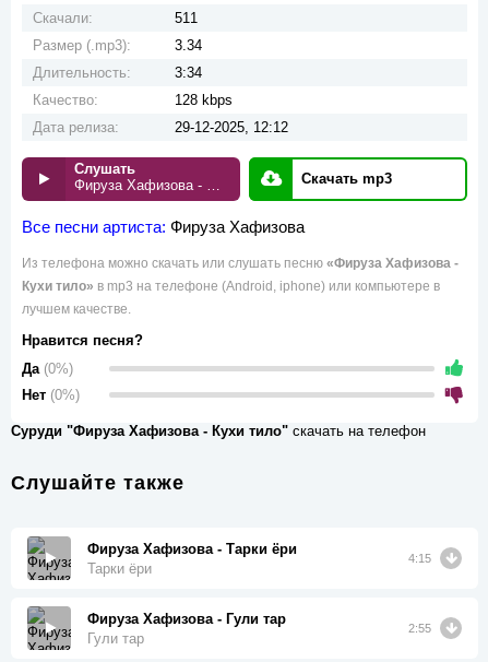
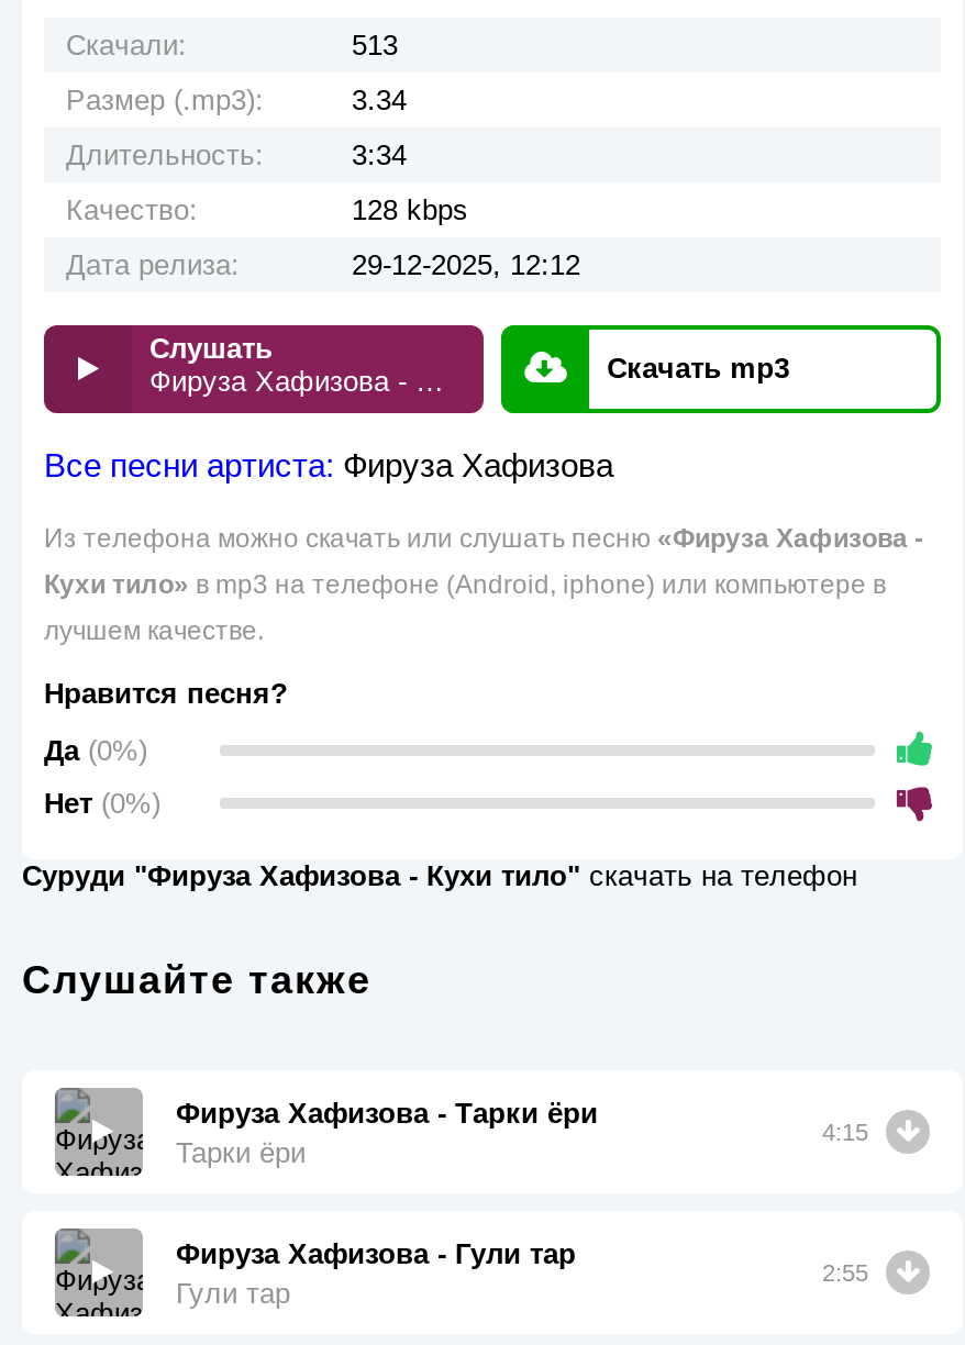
[175,10,198,26] 511 -> [352,29,398,62] 513

